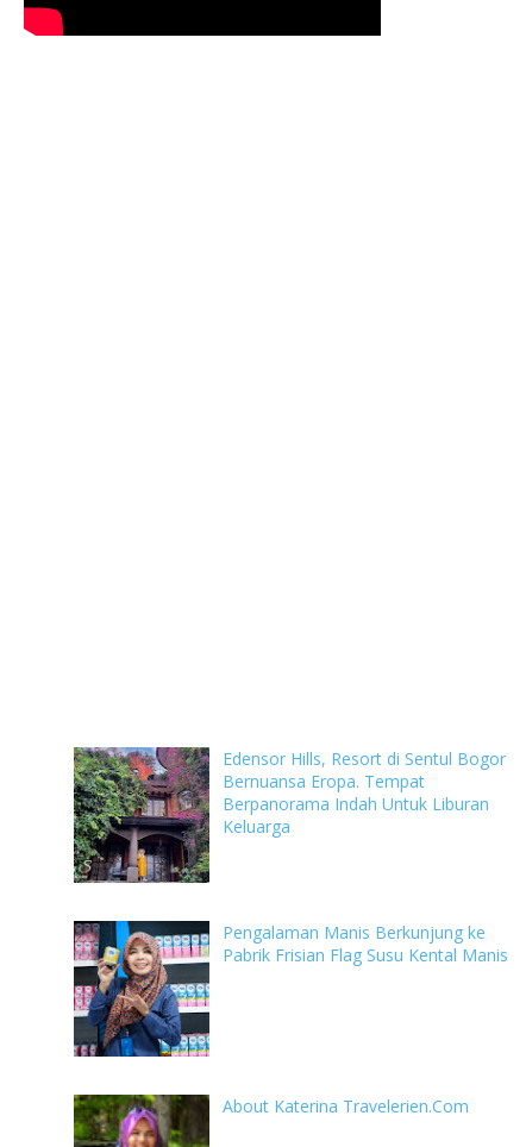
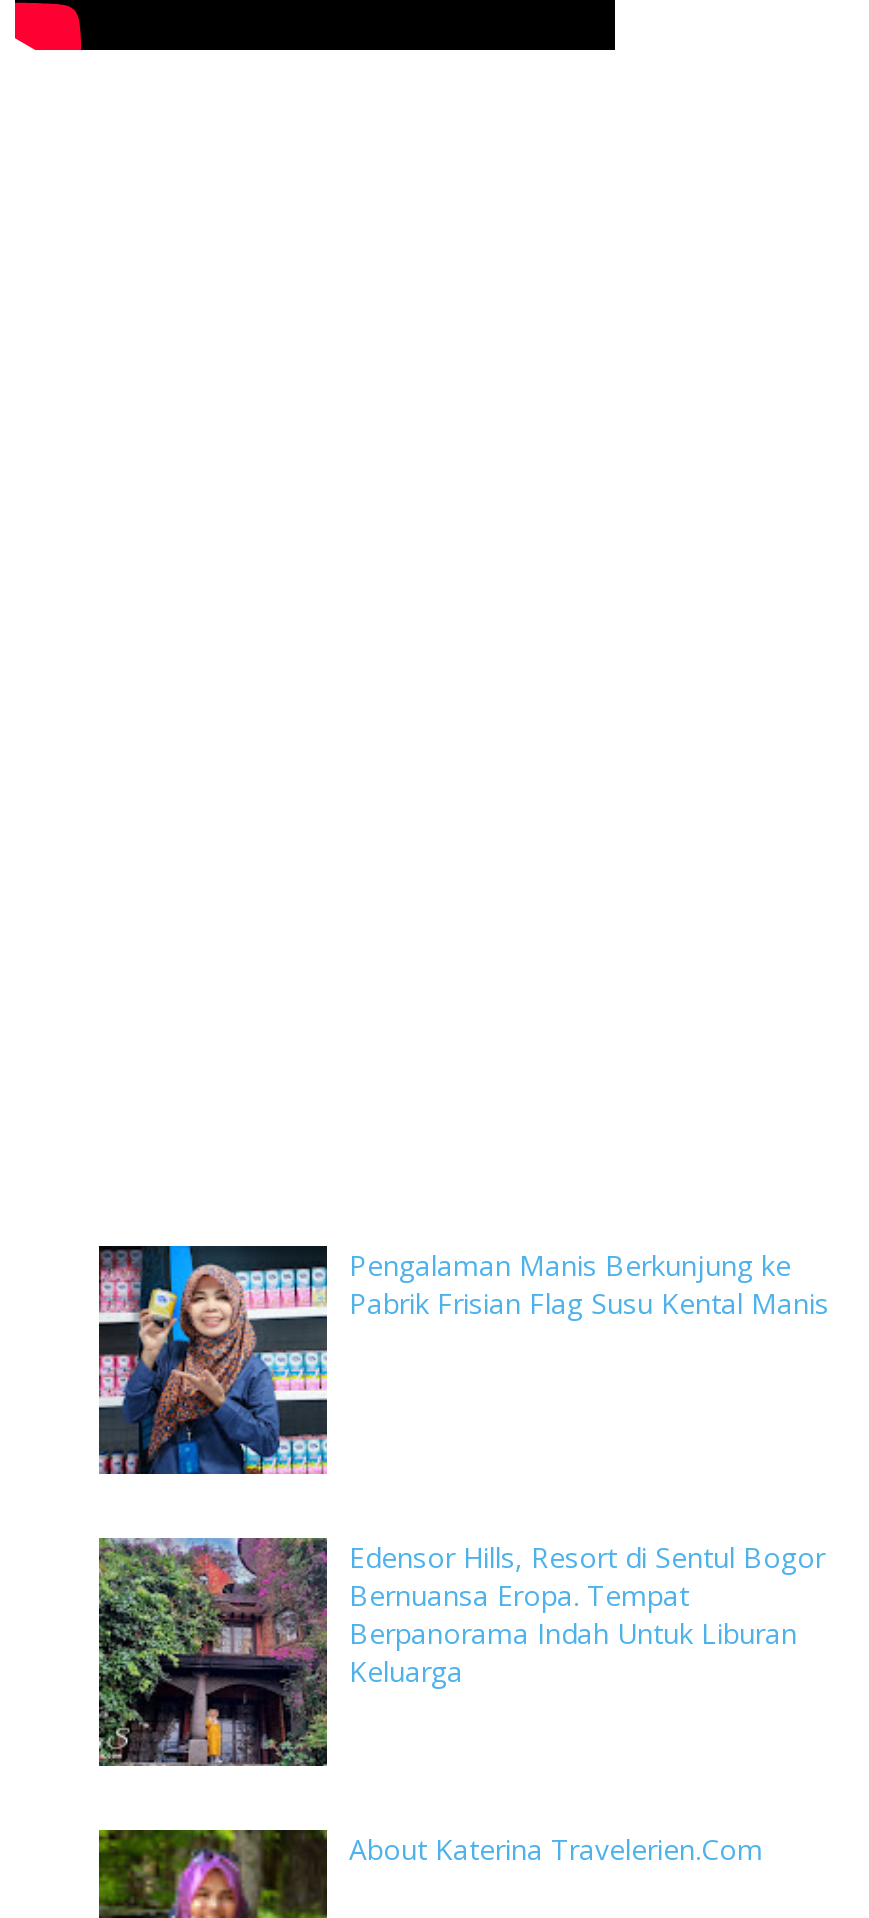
moved [71,745,506,885] -> [95,1534,825,1770]: [image] | Edensor Hills, Resort di Sentul Bogor | Bernuansa Eropa. Tempat | Berpanorama Indah Untuk Liburan | Keluarga
moved [73,920,508,1058] -> [97,1244,829,1476]: [image] | Pengalaman Manis Berkunjung ke | Pabrik Frisian Flag Susu Kental Manis

